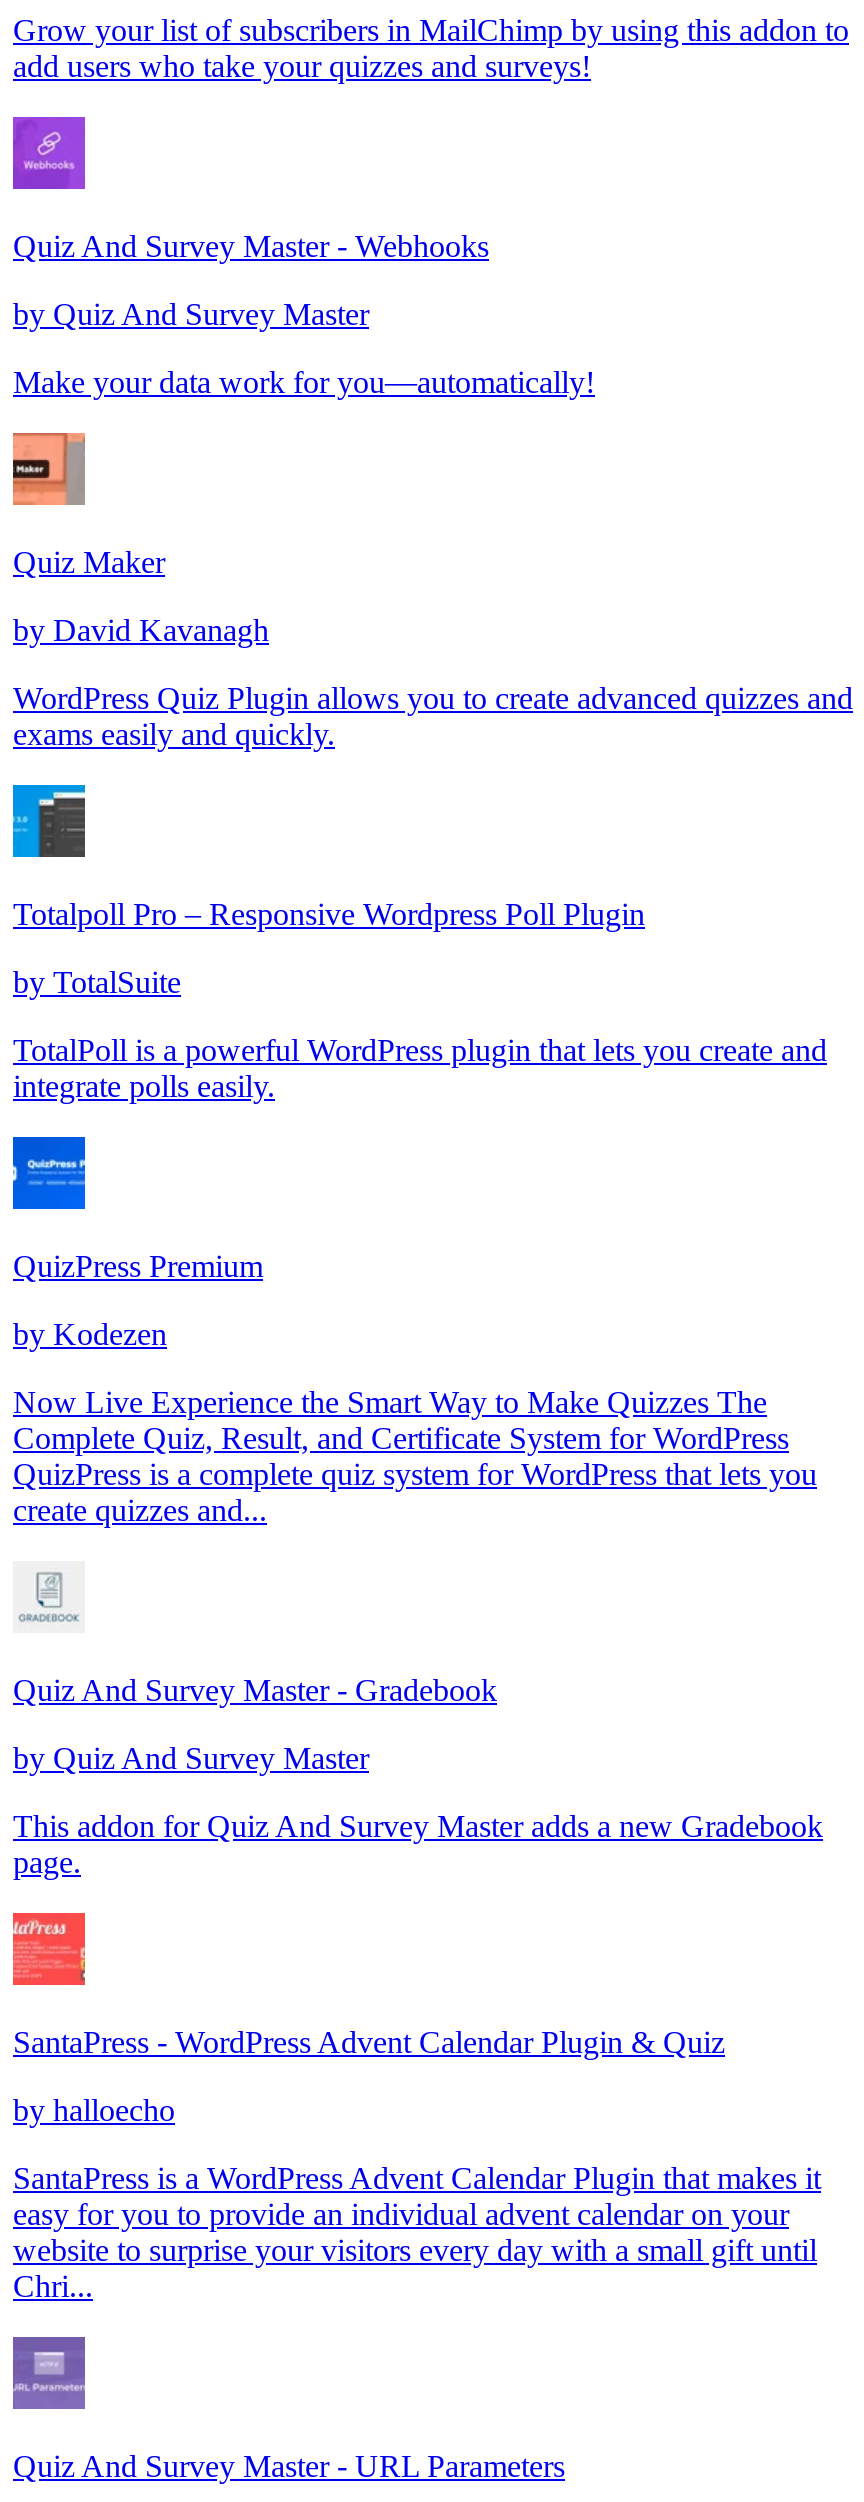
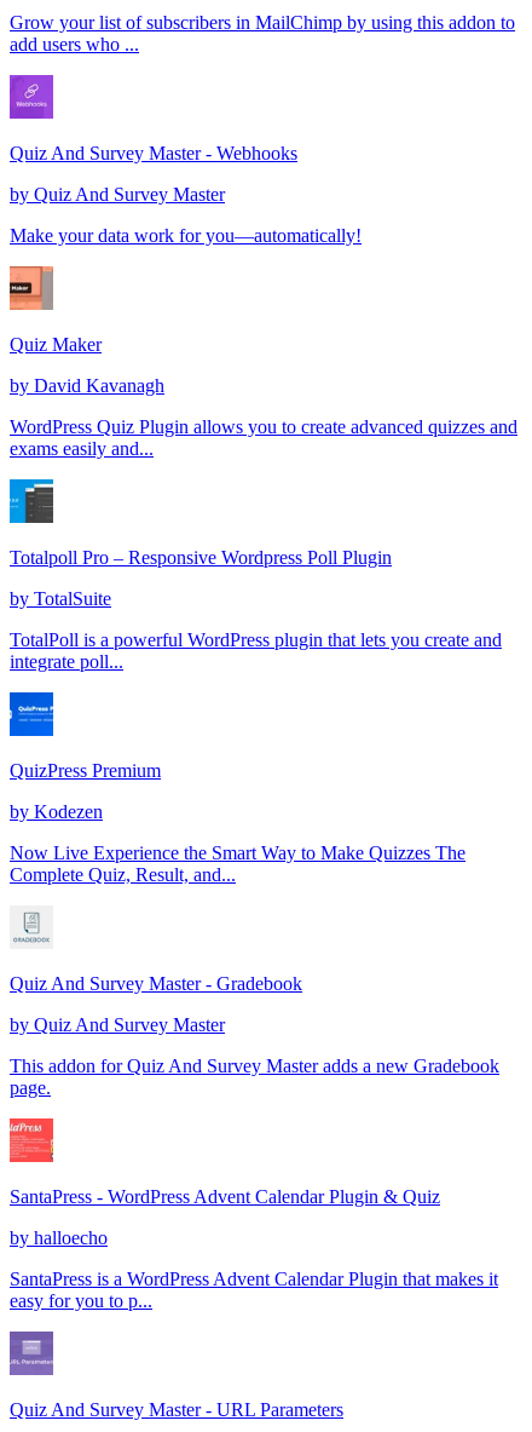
[13,48,591,82] add users who take your quizzes and surveys! -> [10,33,139,54] add users who ...
[13,716,335,750] exams easily and quickly. -> [10,438,154,458] exams easily and...
[13,1068,275,1102] integrate polls easily. -> [10,651,123,671] integrate poll...
[13,1420,817,1526] Complete Quiz, Result, and Certificate System for WordPress | QuizPress is a complete quiz system for WordPress that lets you | create quizzes and... -> [10,864,236,884] Complete Quiz, Result, and...
[13,2196,817,2302] easy for you to provide an individual advent calendar on your | website to surprise your visitors every day with a small gift until | Chri... -> [10,1290,152,1310] easy for you to p...

